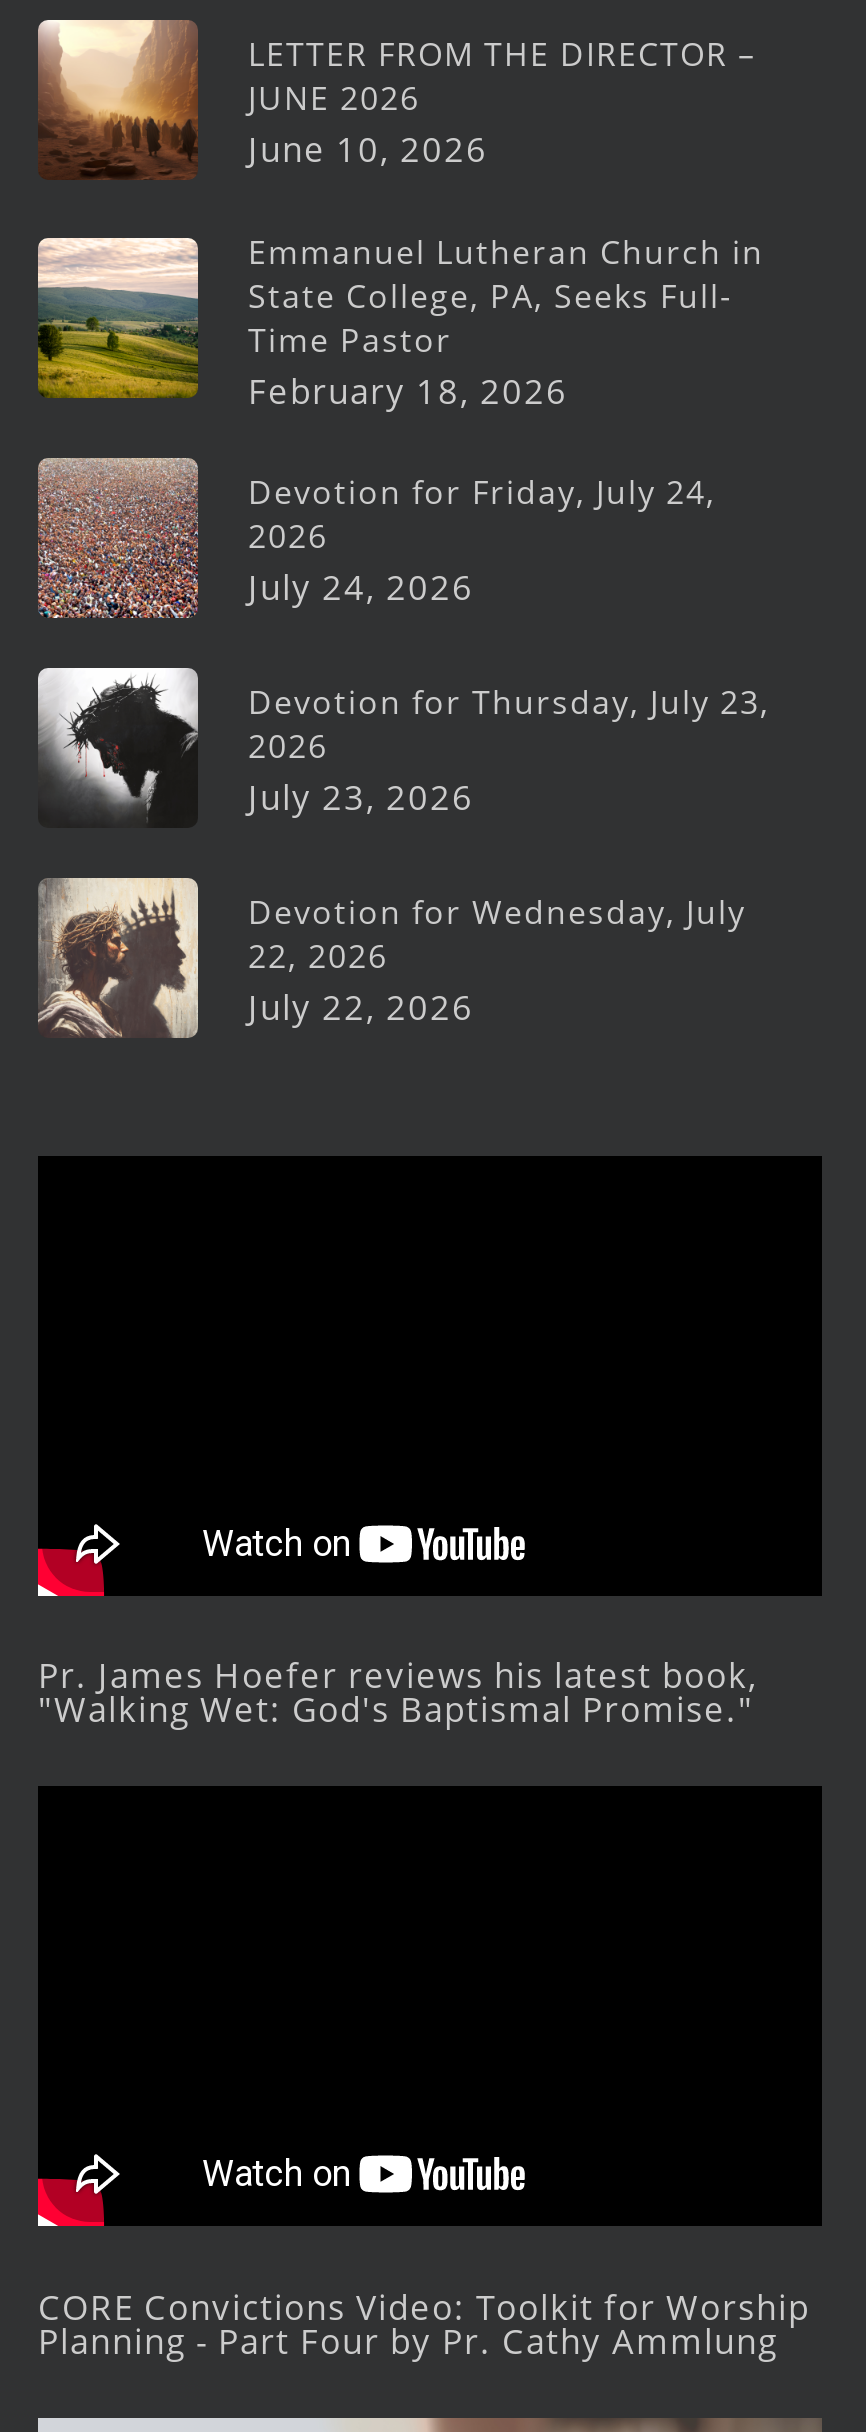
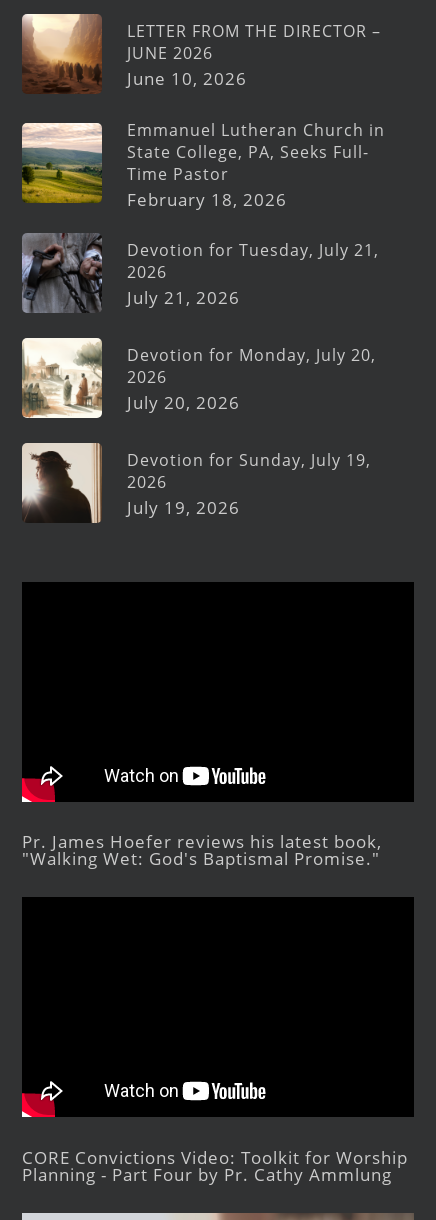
[38,456,716,620] [image] | Devotion for Friday, July 24, -> [22,233,379,313] [image] | Devotion for Tuesday, July 21,
[248,565,474,611] July 24, 2026 -> [127,286,240,309] July 21, 2026
[38,670,770,828] [image] | Devotion for Thursday, July 23, -> [21,340,376,419] [image] | Devotion for Monday, July 20,
[248,775,474,821] July 23, 2026 -> [127,391,240,414] July 20, 2026
[38,878,746,1040] [image] | Devotion for Wednesday, July | 22, 2026 | July 22, 2026 -> [21,443,371,523] [image] | Devotion for Sunday, July 19, | 2026 | July 19, 2026

